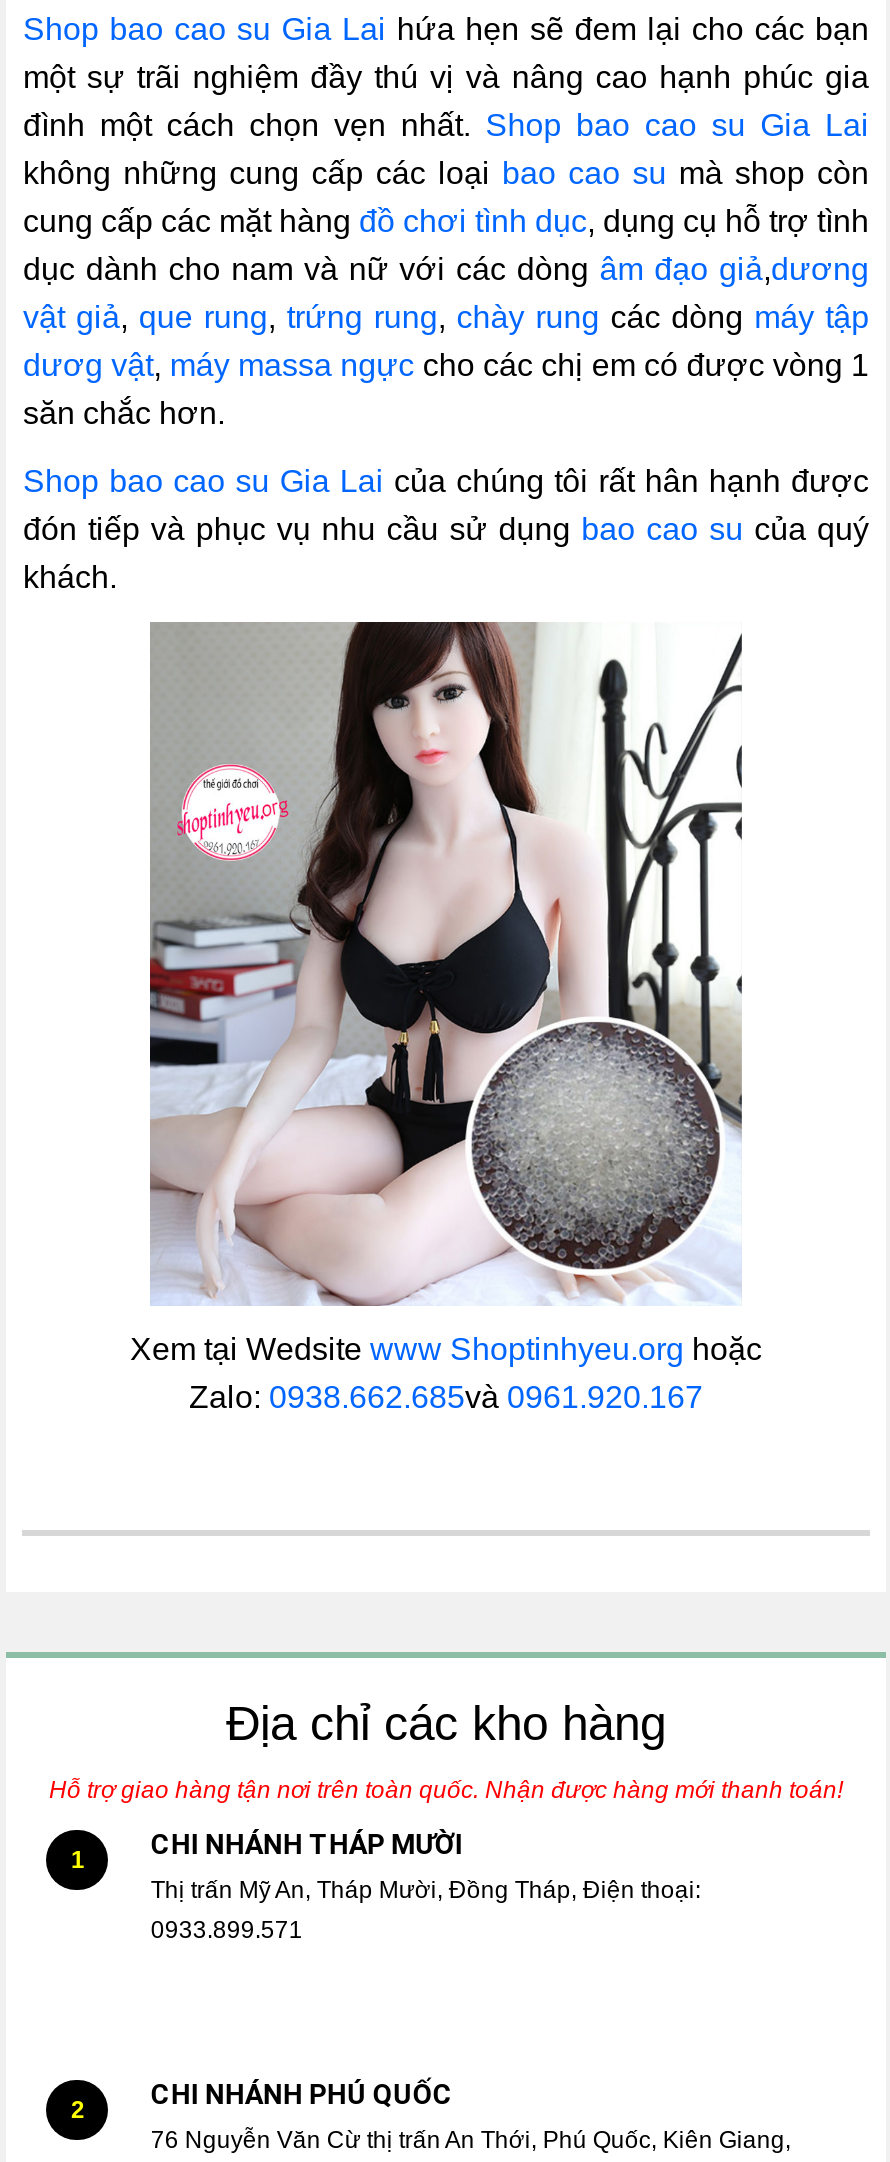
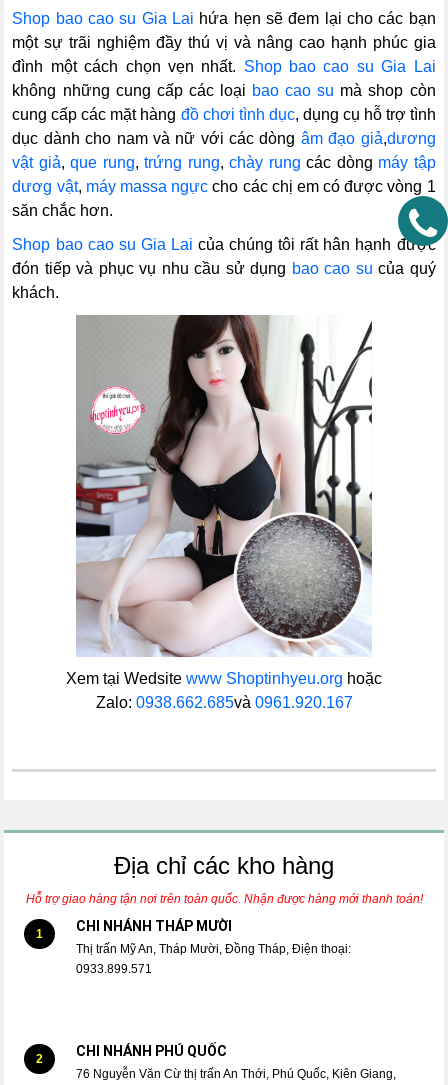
none -> [397,197,445,241] [image]

